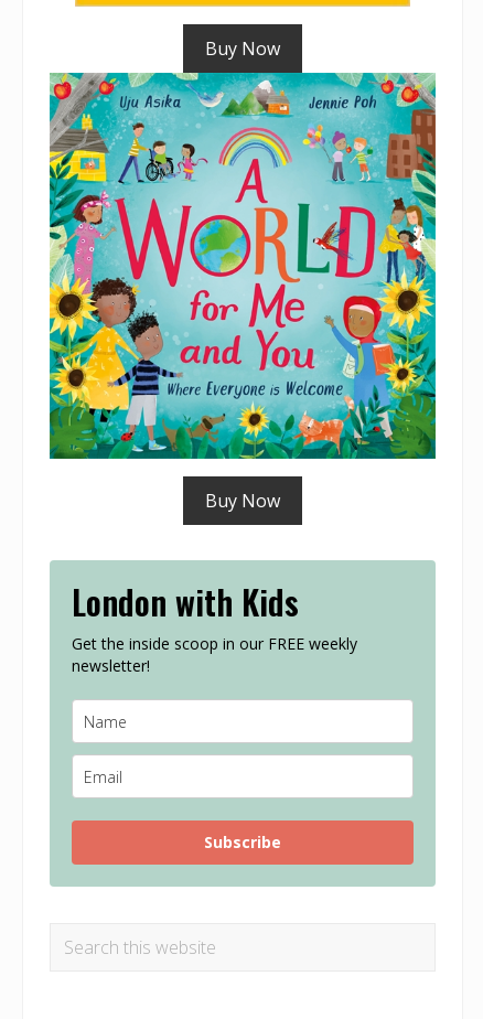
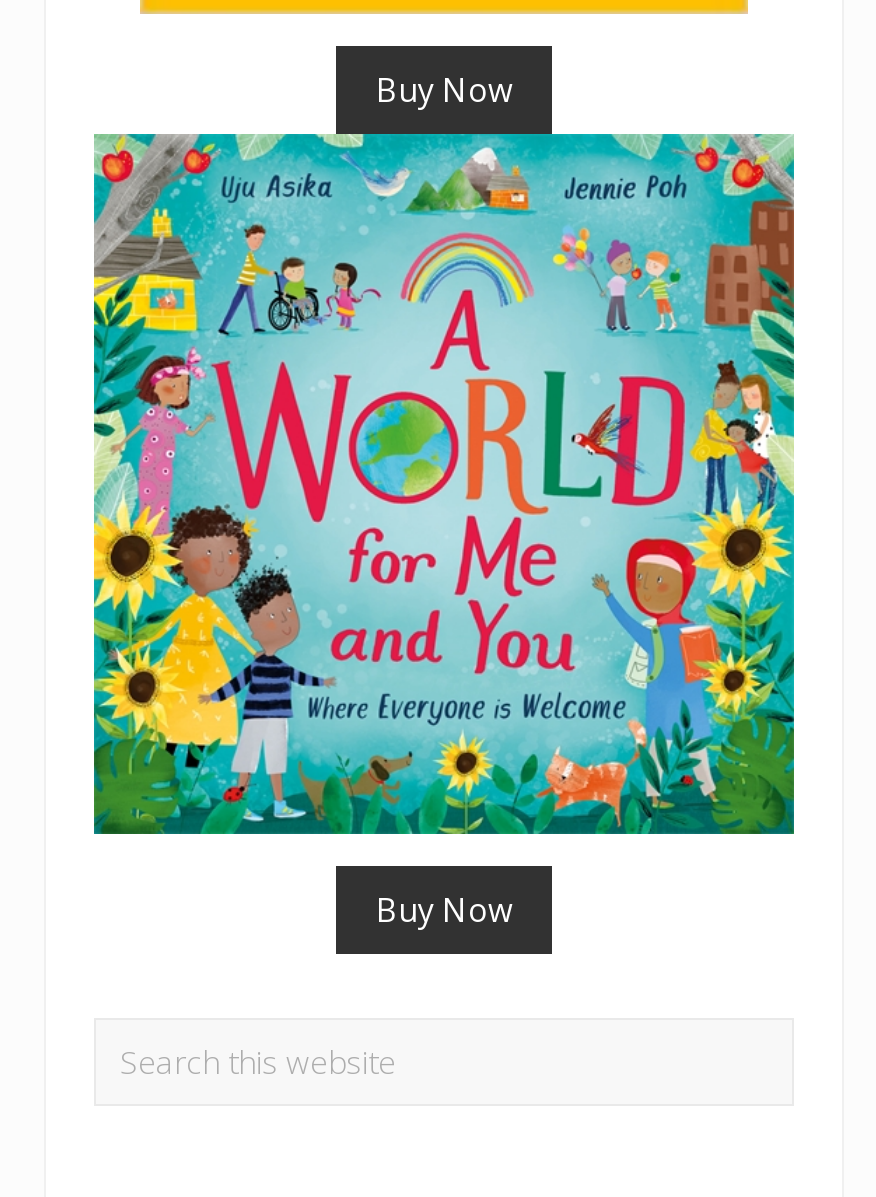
[50,560,436,887] [image] | London with Kids | Get the inside scoop in our FREE weekly | newsletter! -> none
[204,832,281,853] Subscribe -> none

